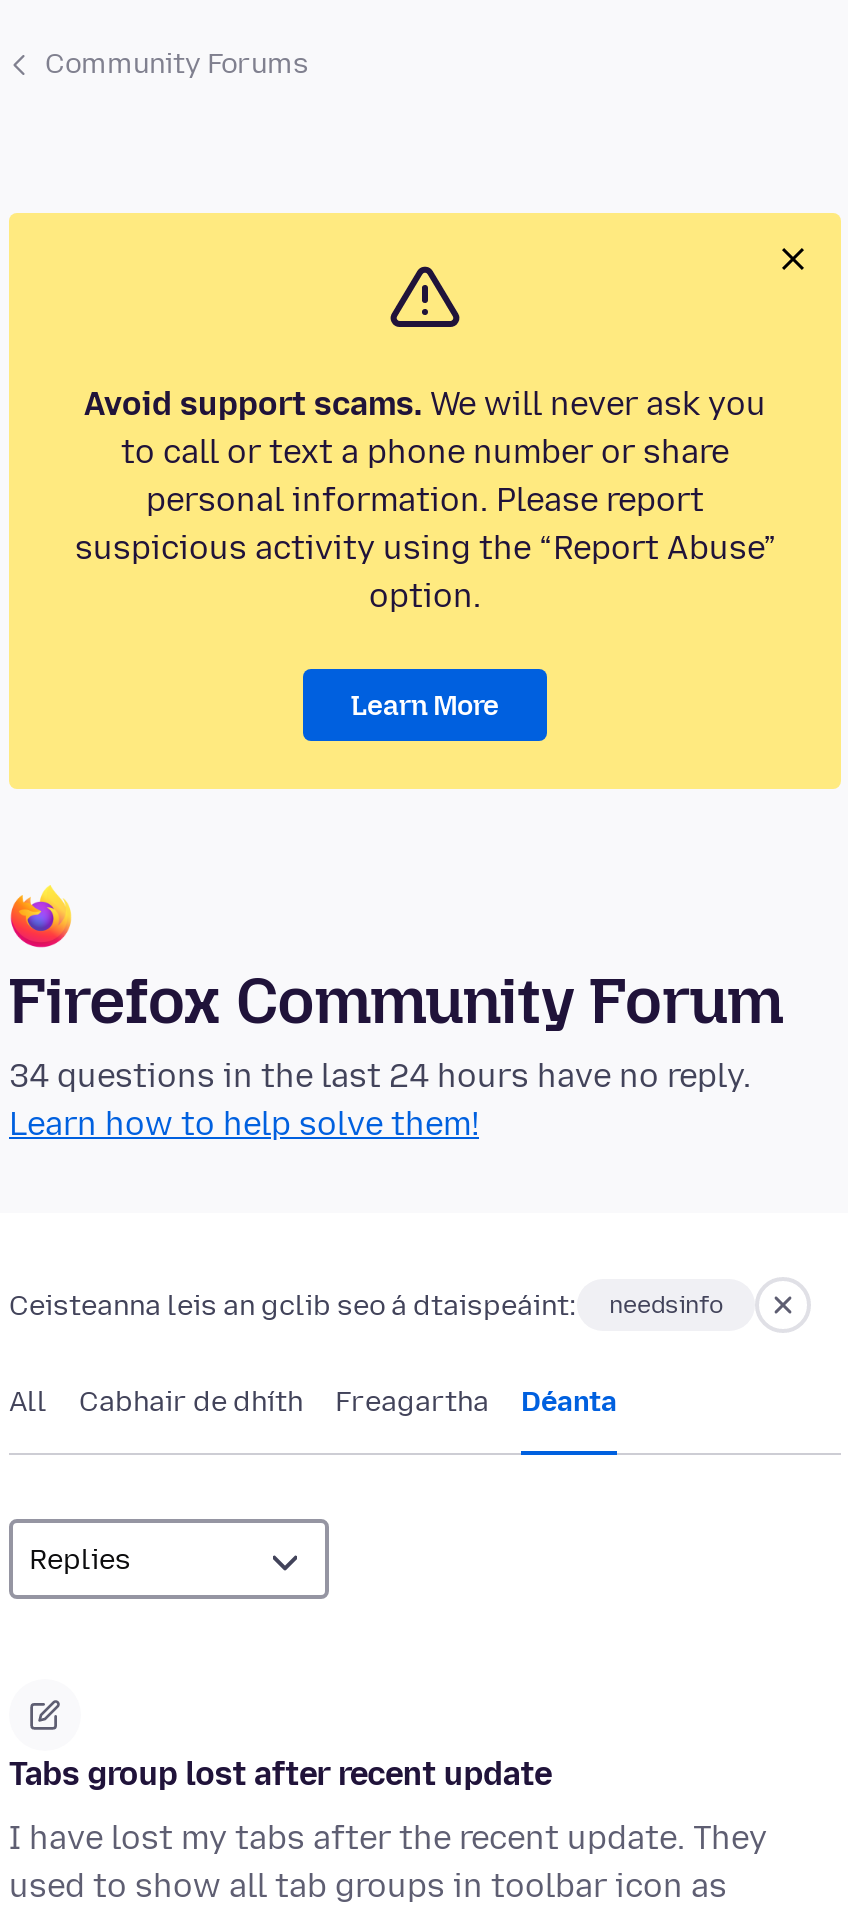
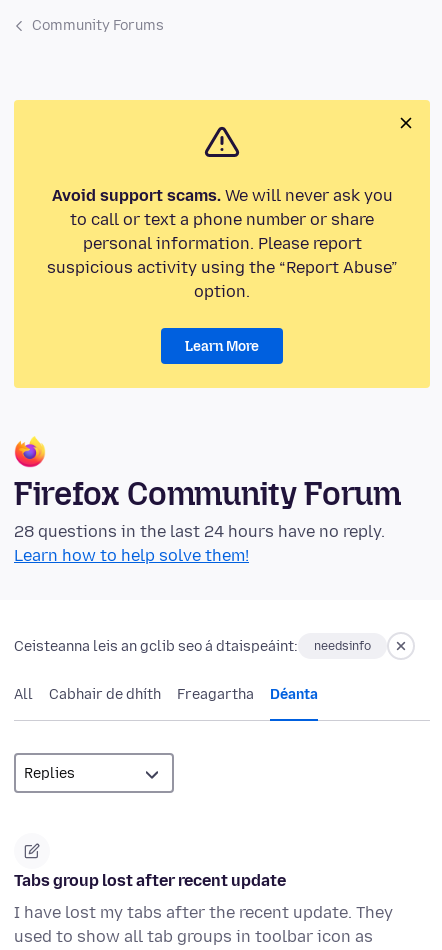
[9,1058,751,1096] 34 questions in the last 24 hours have no reply. -> [14,522,385,541] 28 questions in the last 24 hours have no reply.

